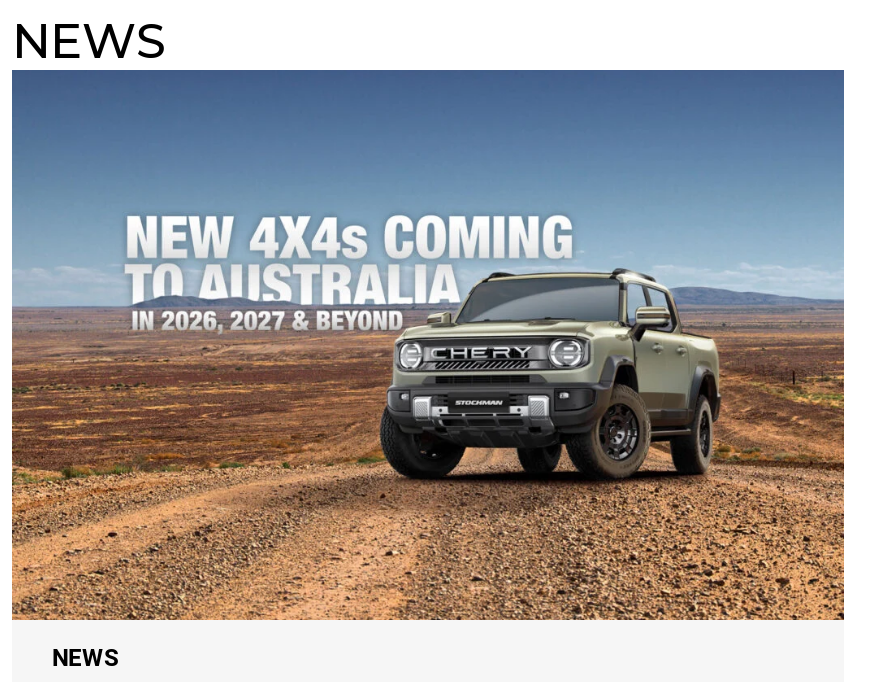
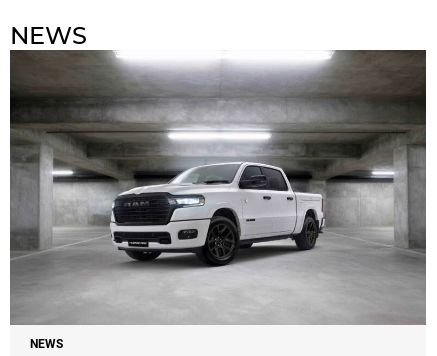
[10,68,846,620] [image] -> [9,49,427,325] [image]

